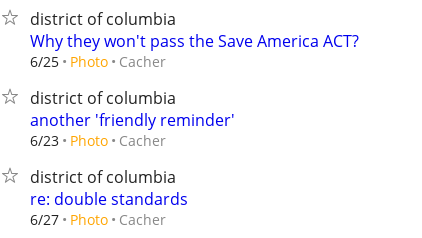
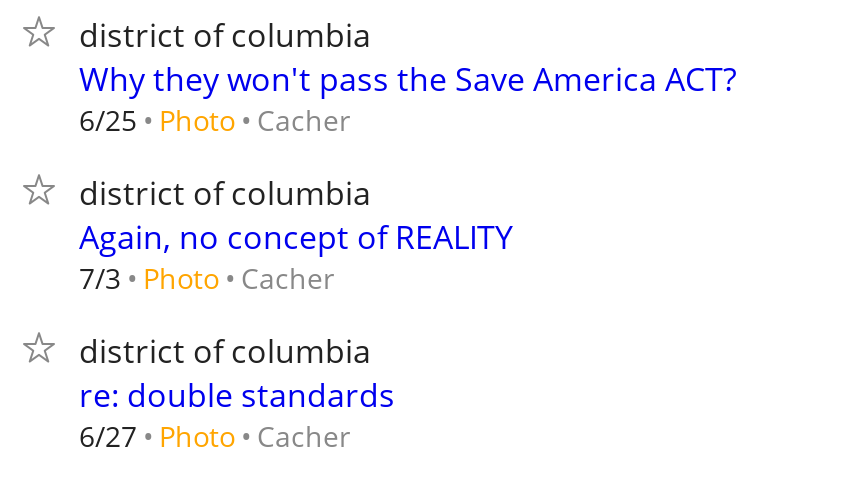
[30,109,235,150] another 'friendly reminder' | 6/23 Photo Cacher -> [79,215,513,297] Again, no concept of REALITY | 7/3 Photo Cacher

